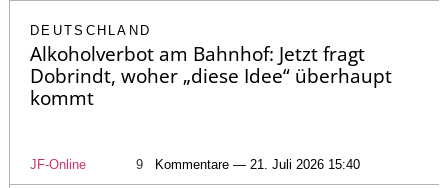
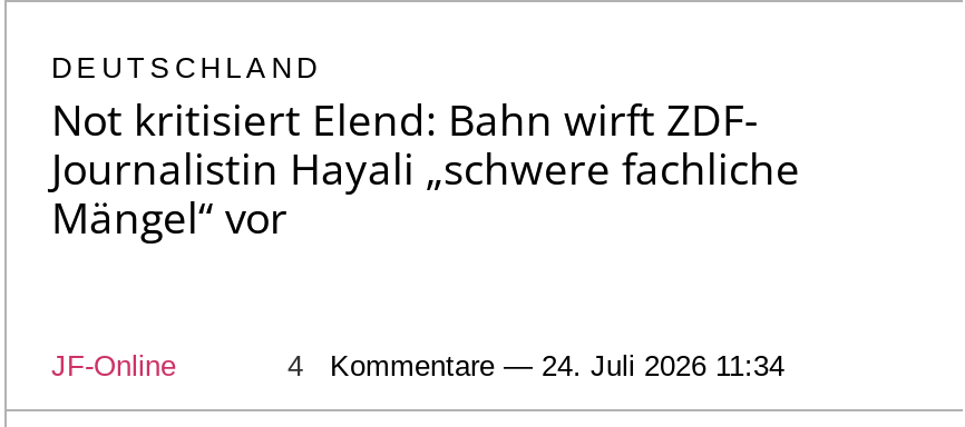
[30,41,392,111] Alkoholverbot am Bahnhof: Jetzt fragt | Dobrindt, woher „diese Idee“ überhaupt | kommt -> [51,91,800,247] Not kritisiert Elend: Bahn wirft ZDF- | Journalistin Hayali „schwere fachliche | Mängel“ vor
[132,157,143,172] 9 -> [279,349,303,383] 4
[155,157,360,172] Kommentare — 21. Juli 2026 15:40 -> [330,349,784,383] Kommentare — 24. Juli 2026 11:34

